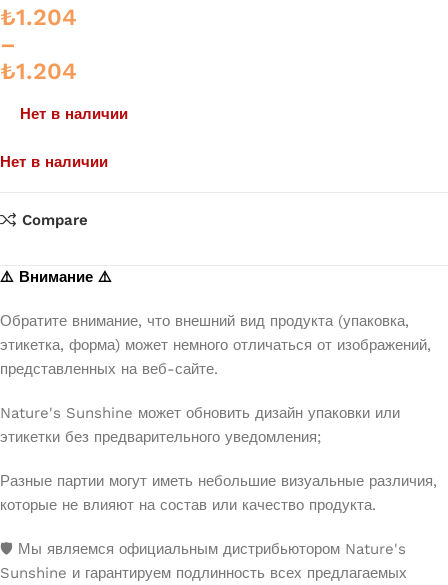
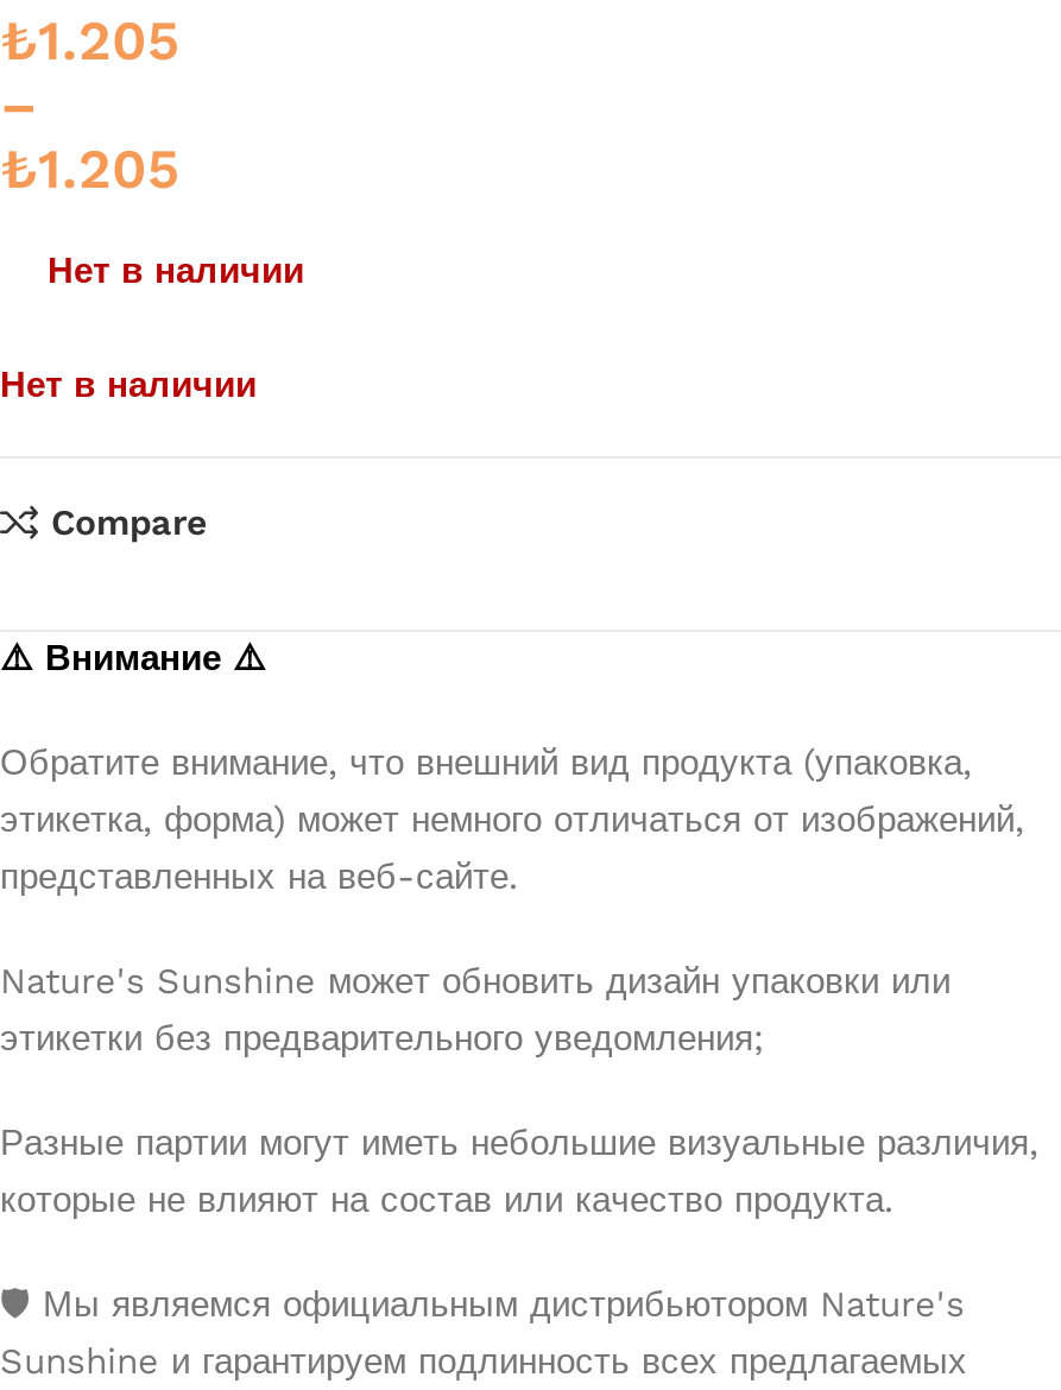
[0,3,77,31] ₺1.204 -> [0,7,181,74] ₺1.205
[0,57,77,85] ₺1.204 -> [0,135,181,202] ₺1.205

